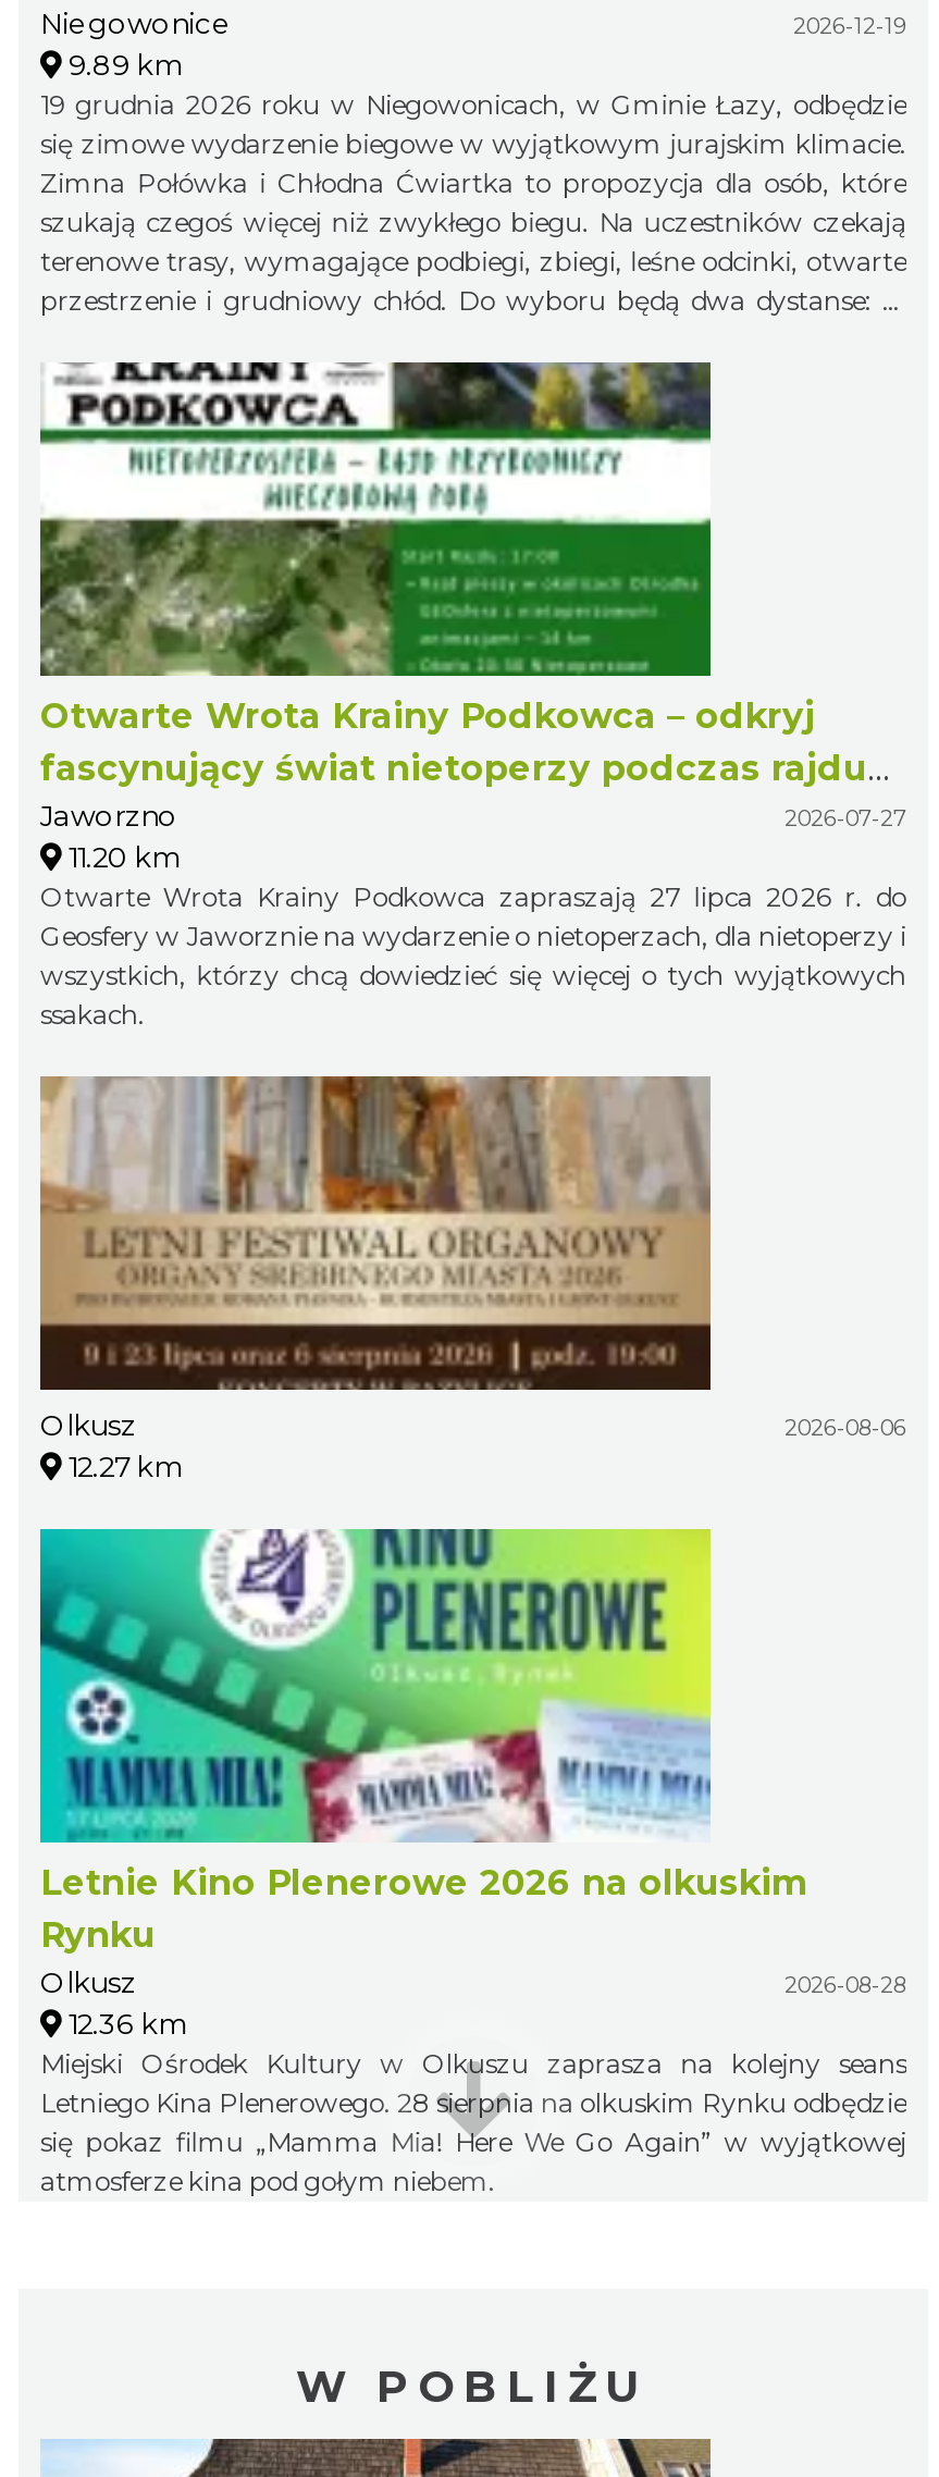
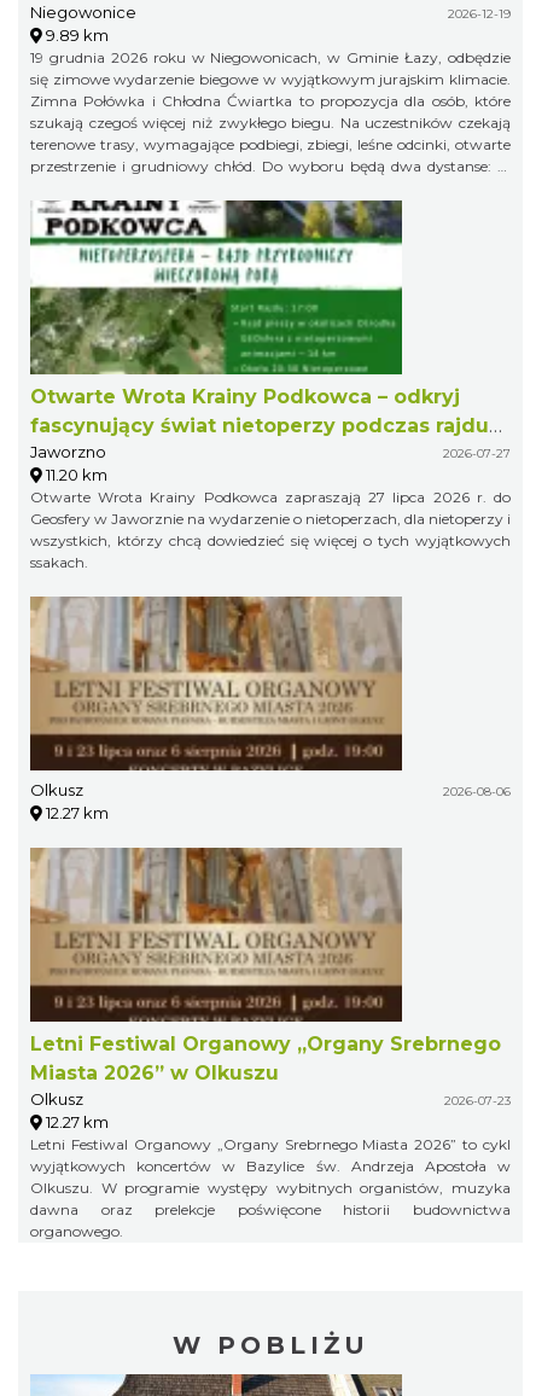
[38,1526,808,1955] [image] | Letnie Kino Plenerowe 2026 na olkuskim | Rynku -> [29,847,501,1085] [image] | Letni Festiwal Organowy „Organy Srebrnego | Miasta 2026” w Olkuszu
[40,1970,906,2196] 2026-08-28 | 12.36 km | Miejski Ośrodek Kultury w Olkuszu zaprasza na kolejny seans | Letniego Kina Plenerowego. 28 sierpnia na olkuskim Rynku odbędzie | się pokaz filmu „Mamma Mia! Here We Go Again” w wyjątkowej | atmosferze kina pod gołym niebem. -> [30,1093,511,1240] 2026-07-23 | 12.27 km | Letni Festiwal Organowy „Organy Srebrnego Miasta 2026” to cykl | wyjątkowych koncertów w Bazylice św. Andrzeja Apostoła w | Olkuszu. W programie występy wybitnych organistów, muzyka | dawna oraz prelekcje poświęcone historii budownictwa | organowego.

